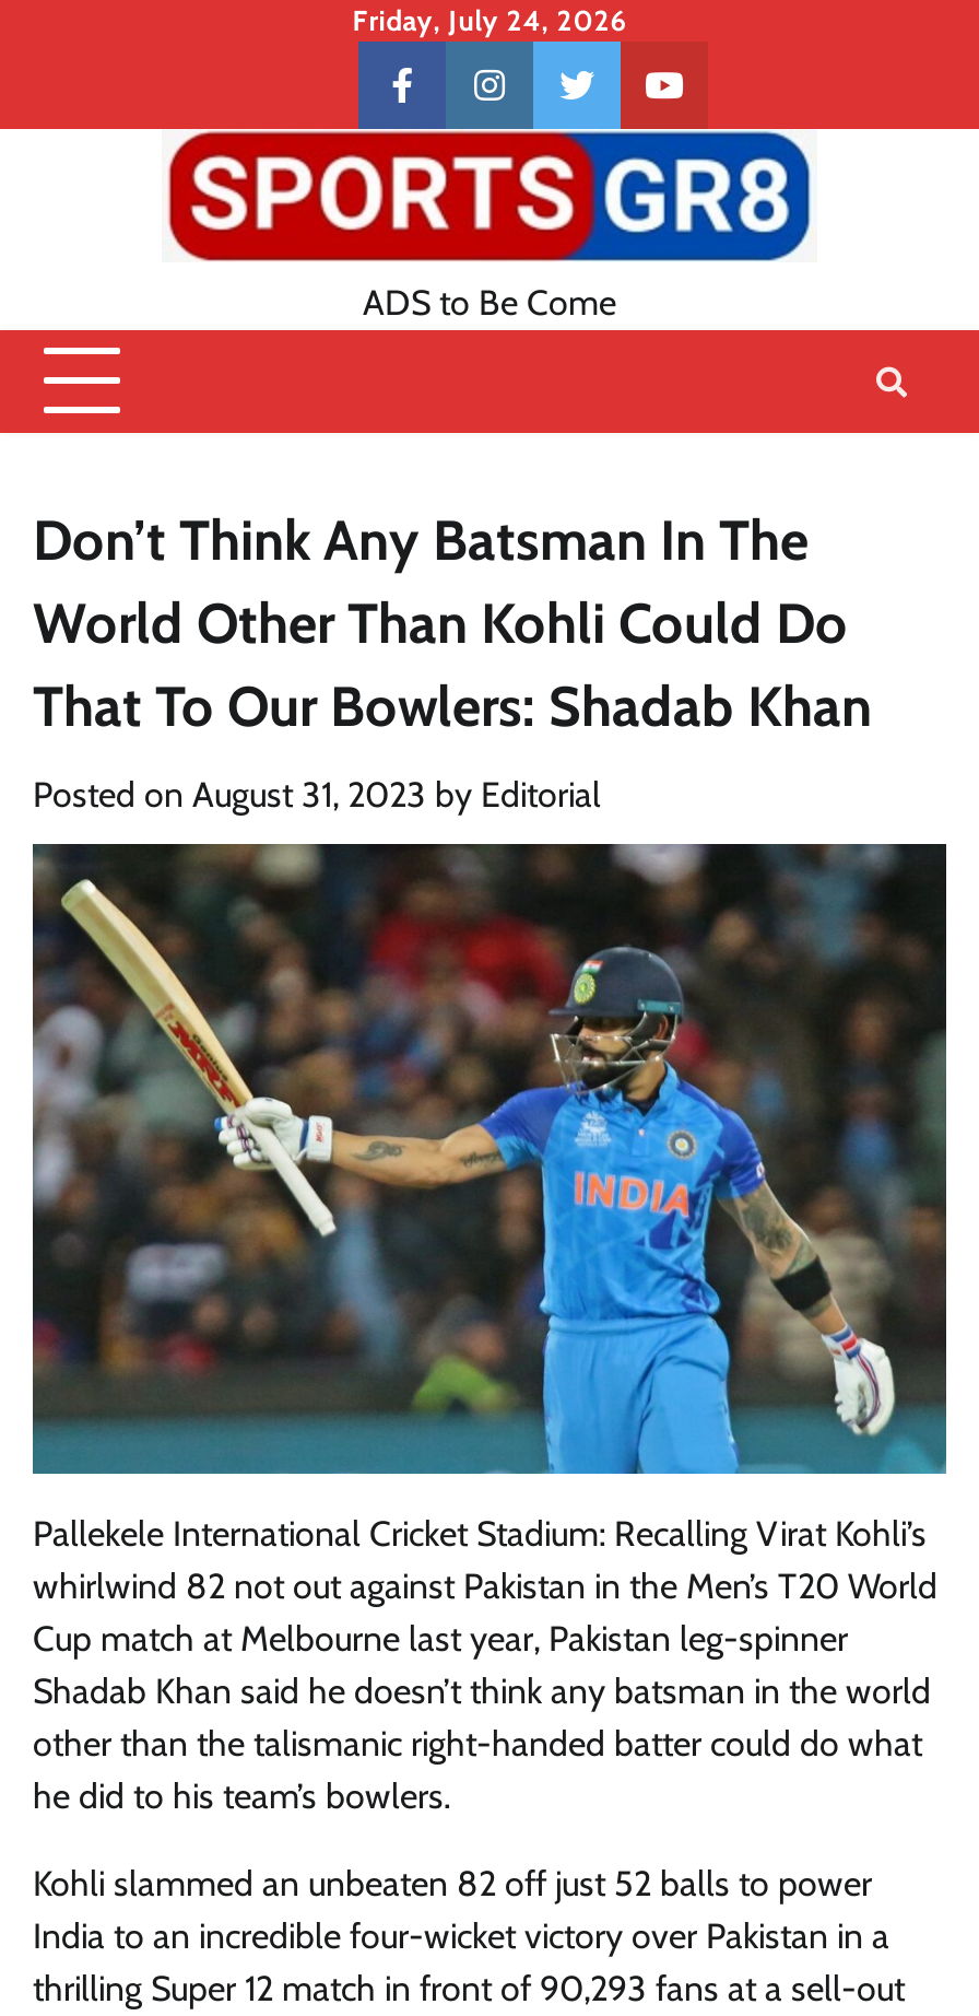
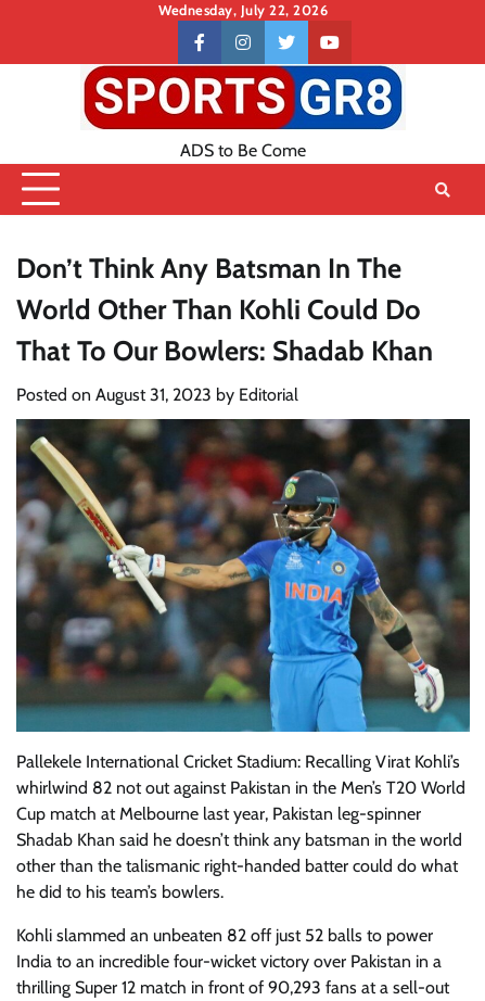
[352,4,627,37] Friday, July 24, 2026 -> [158,2,328,18] Wednesday, July 22, 2026

